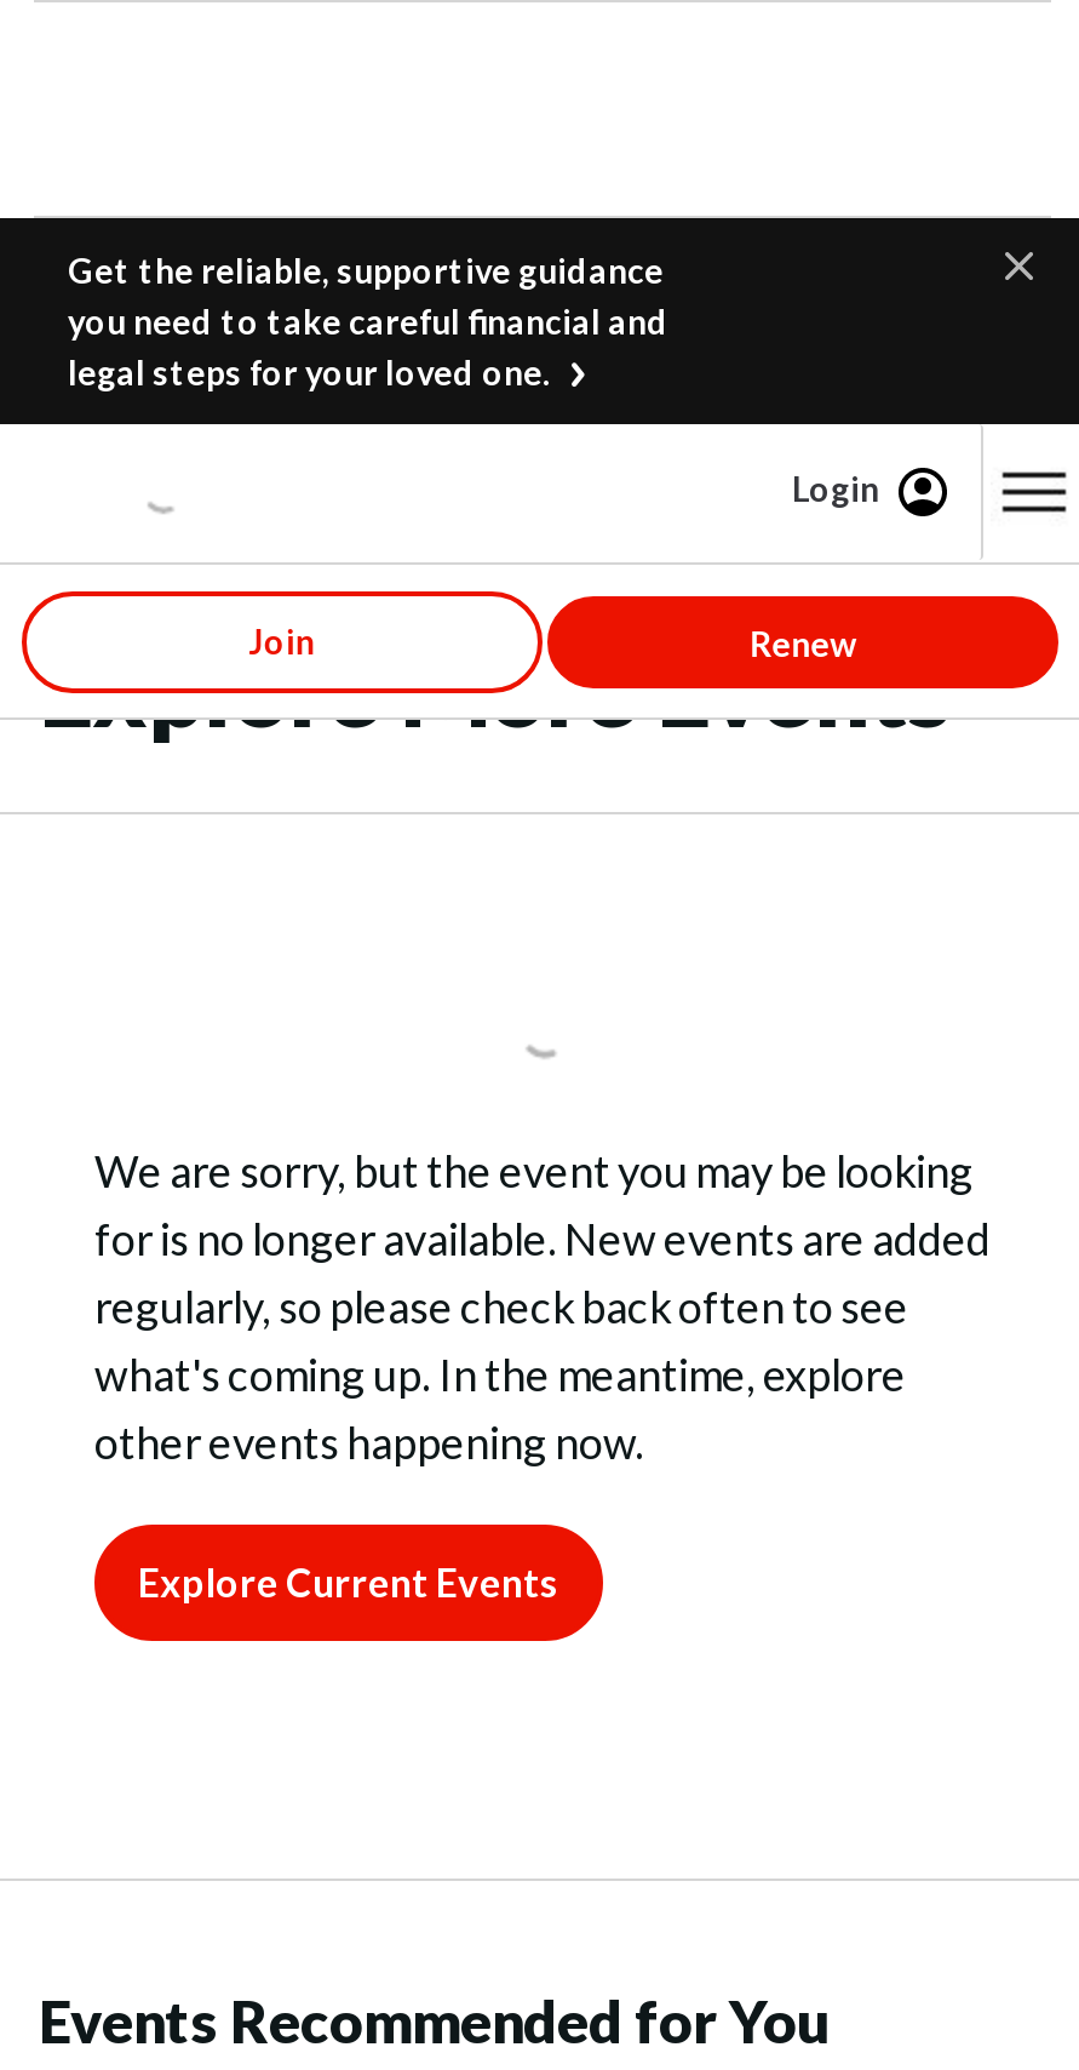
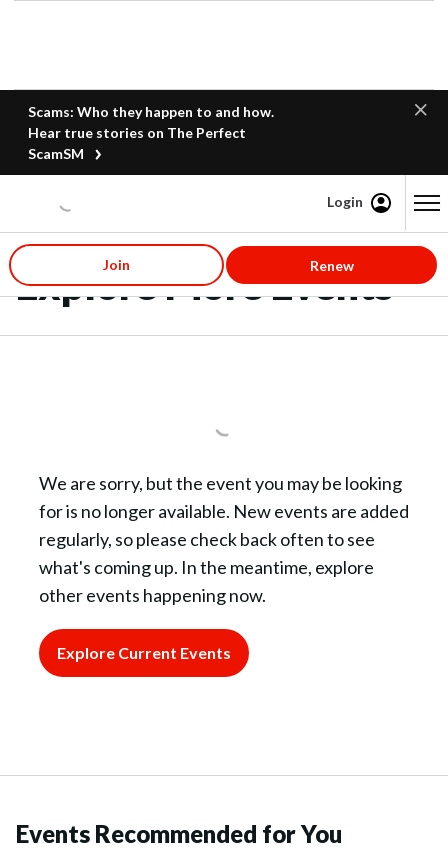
[68,250,668,393] Get the reliable, supportive guidance | you need to take careful financial and | legal steps for your loved one. -> [28,103,274,162] Scams: Who they happen to and how. | Hear true stories on The Perfect | ScamSM

